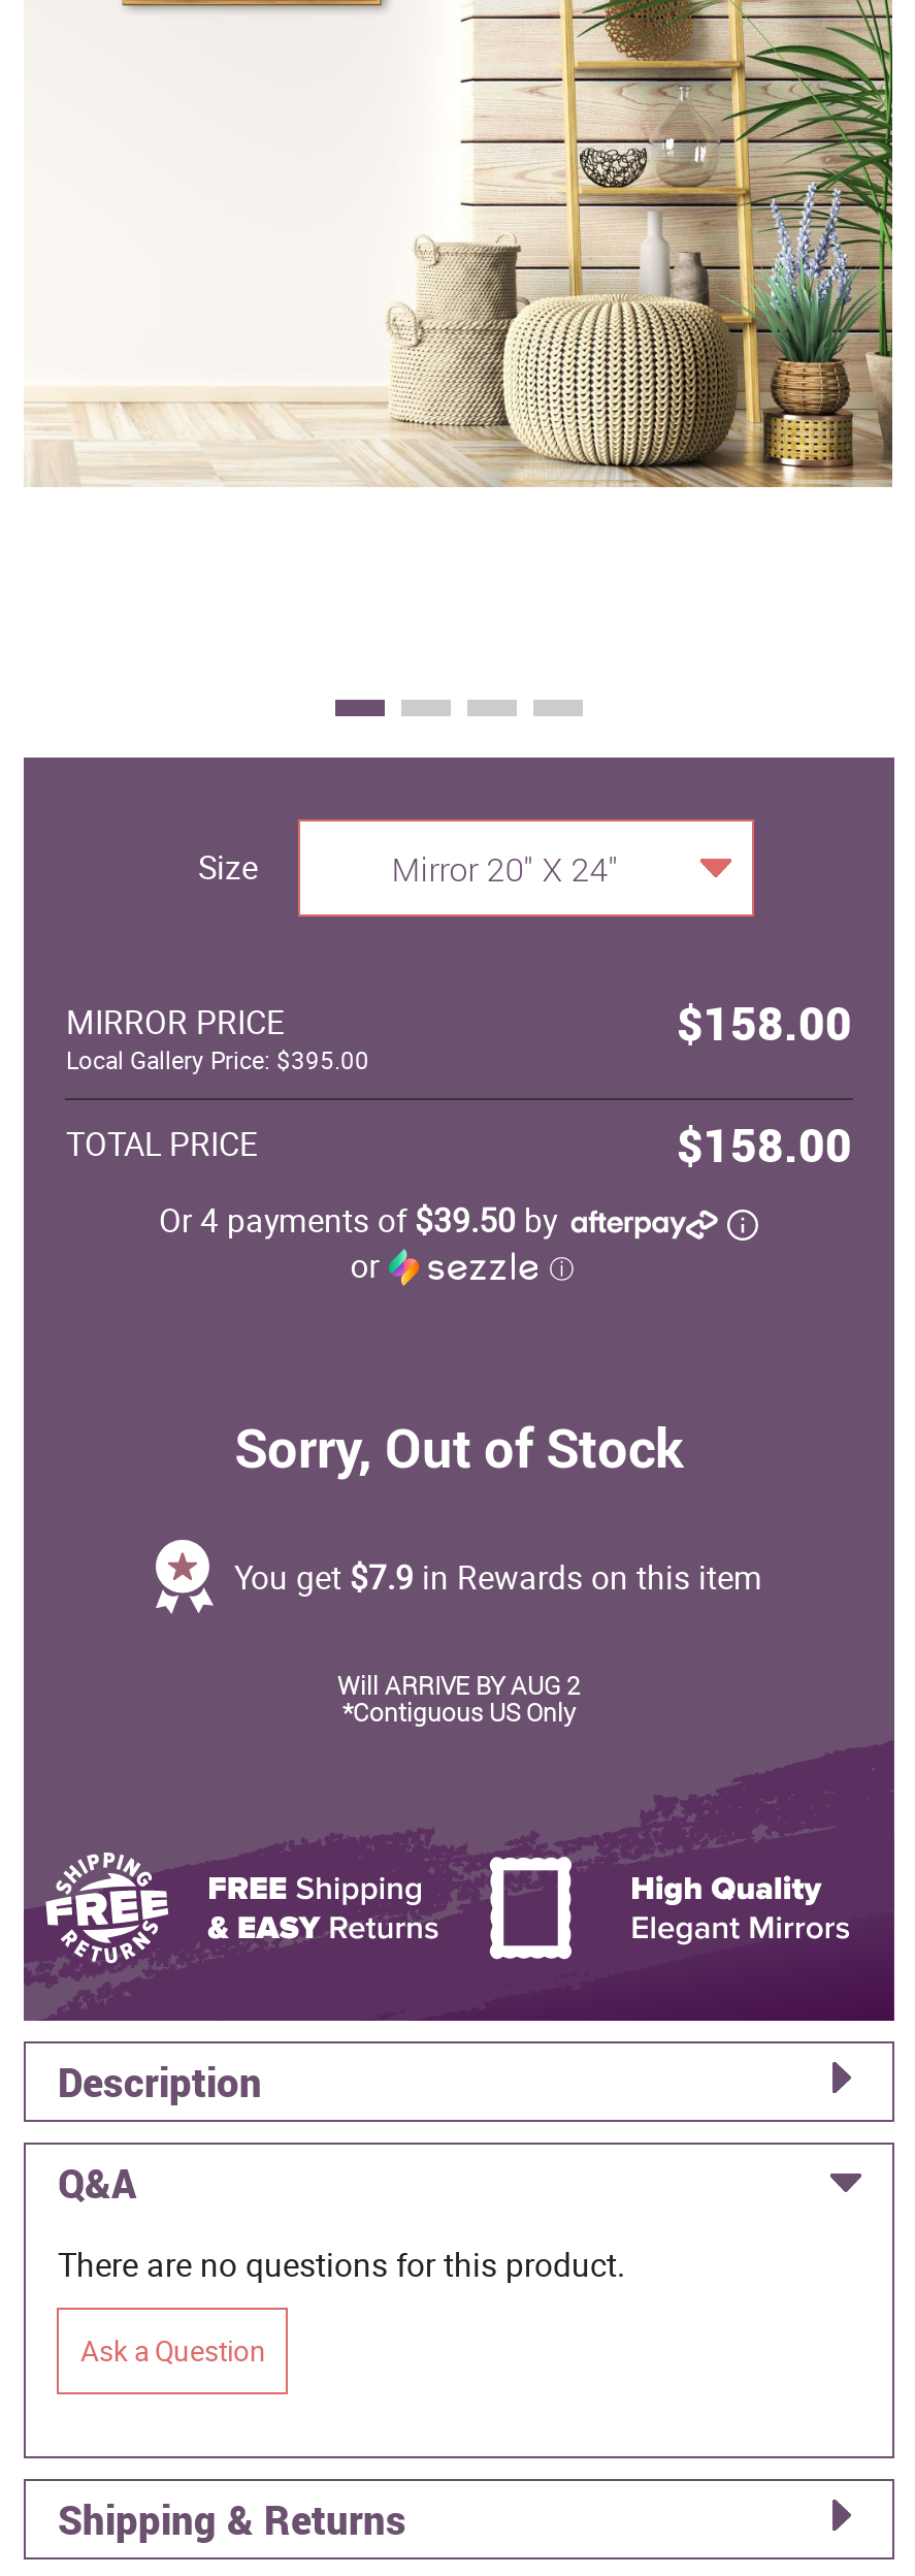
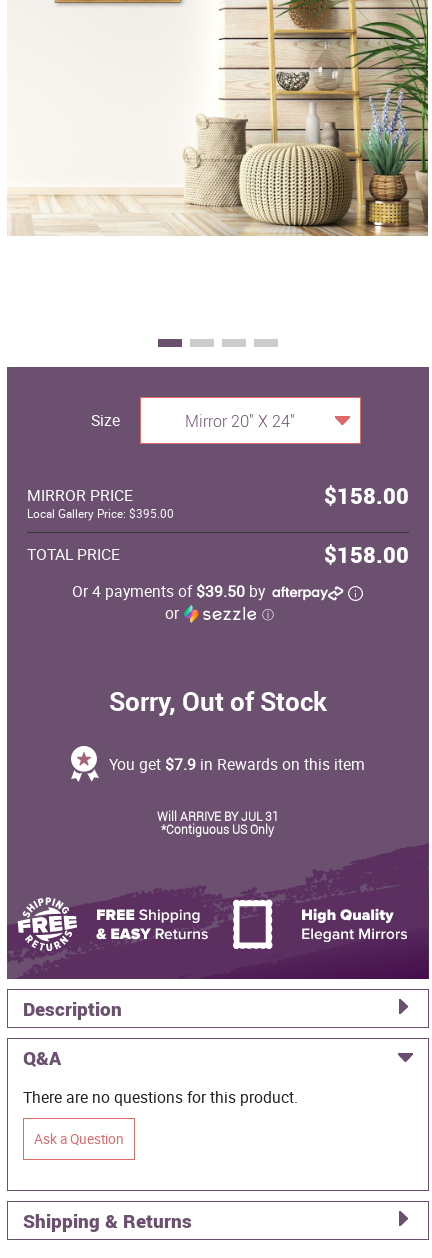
[337,1668,581,1701] Will ARRIVE BY AUG 2 -> [157,808,279,824] Will ARRIVE BY JUL 31

